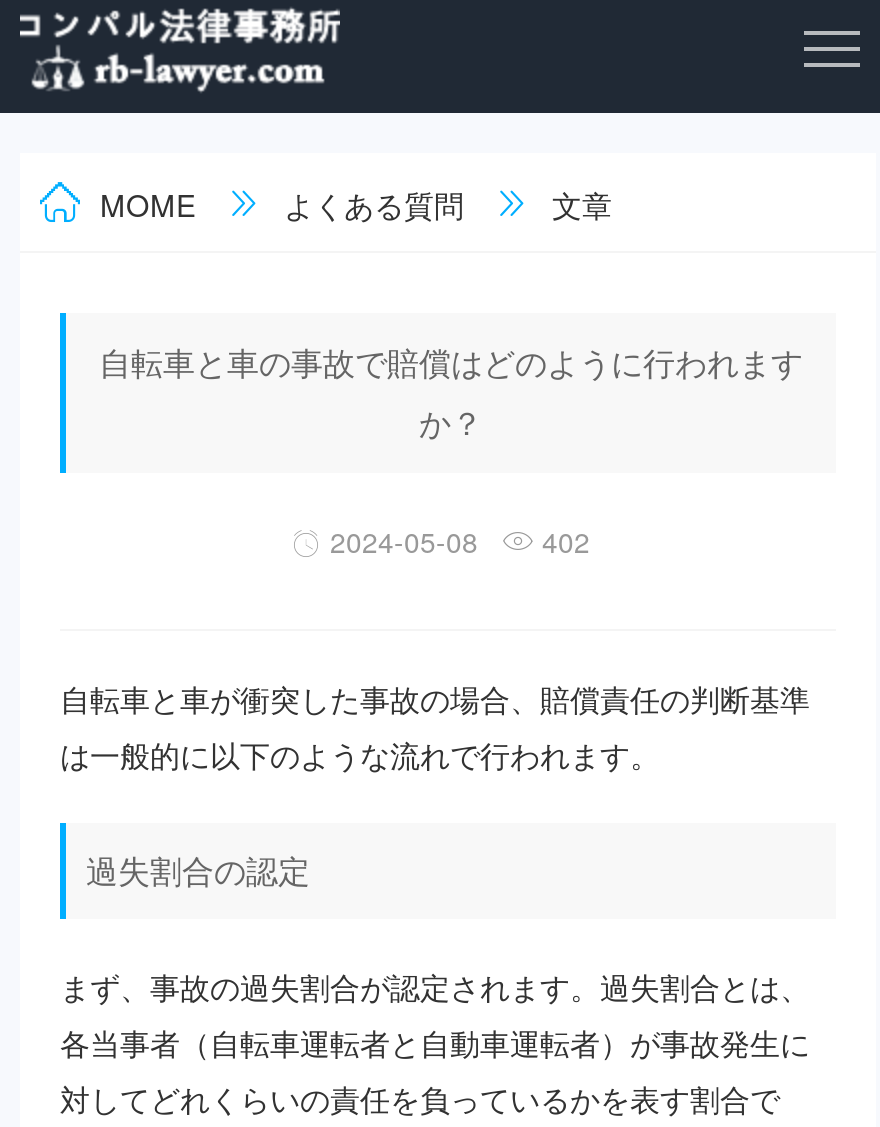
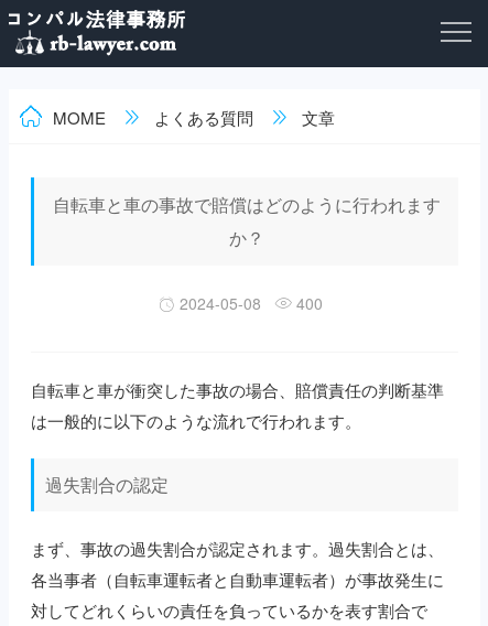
[322,521,606,561] 2024-05-08 402 -> [175,292,332,314] 2024-05-08 400

